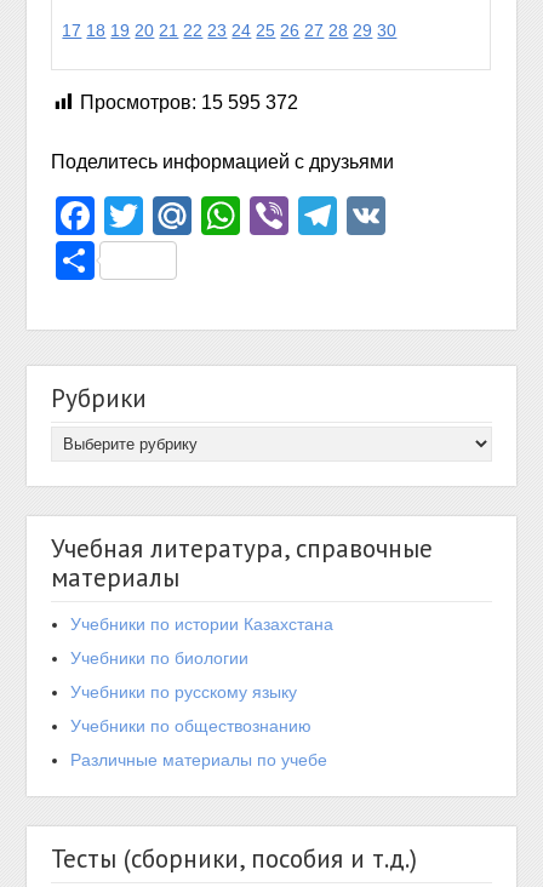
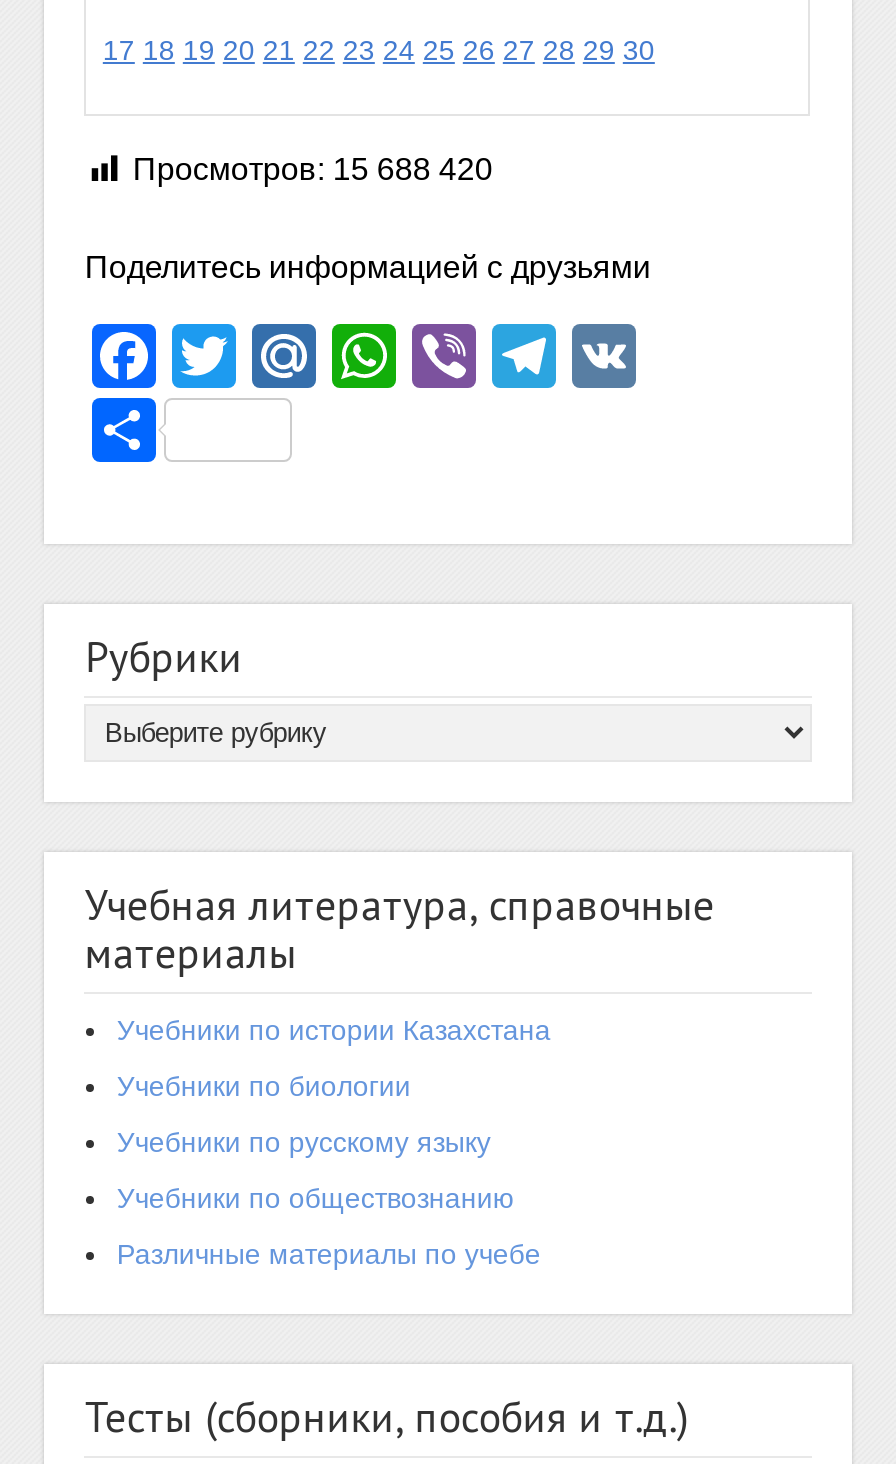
[80,92,299,113] Просмотров: 15 595 372 -> [133,152,493,186] Просмотров: 15 688 420

